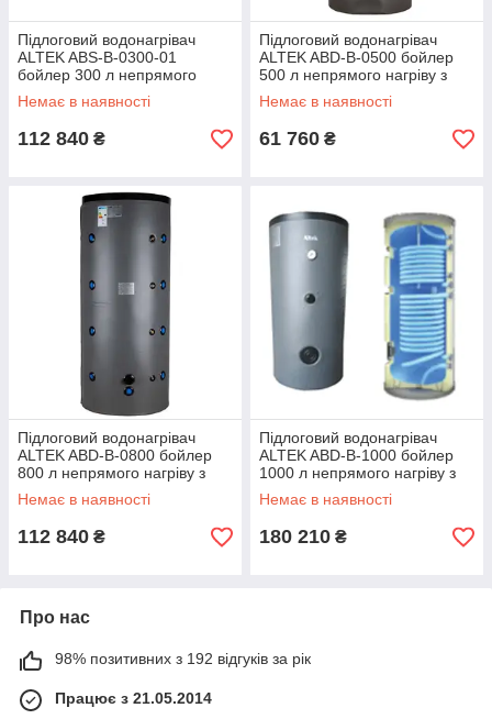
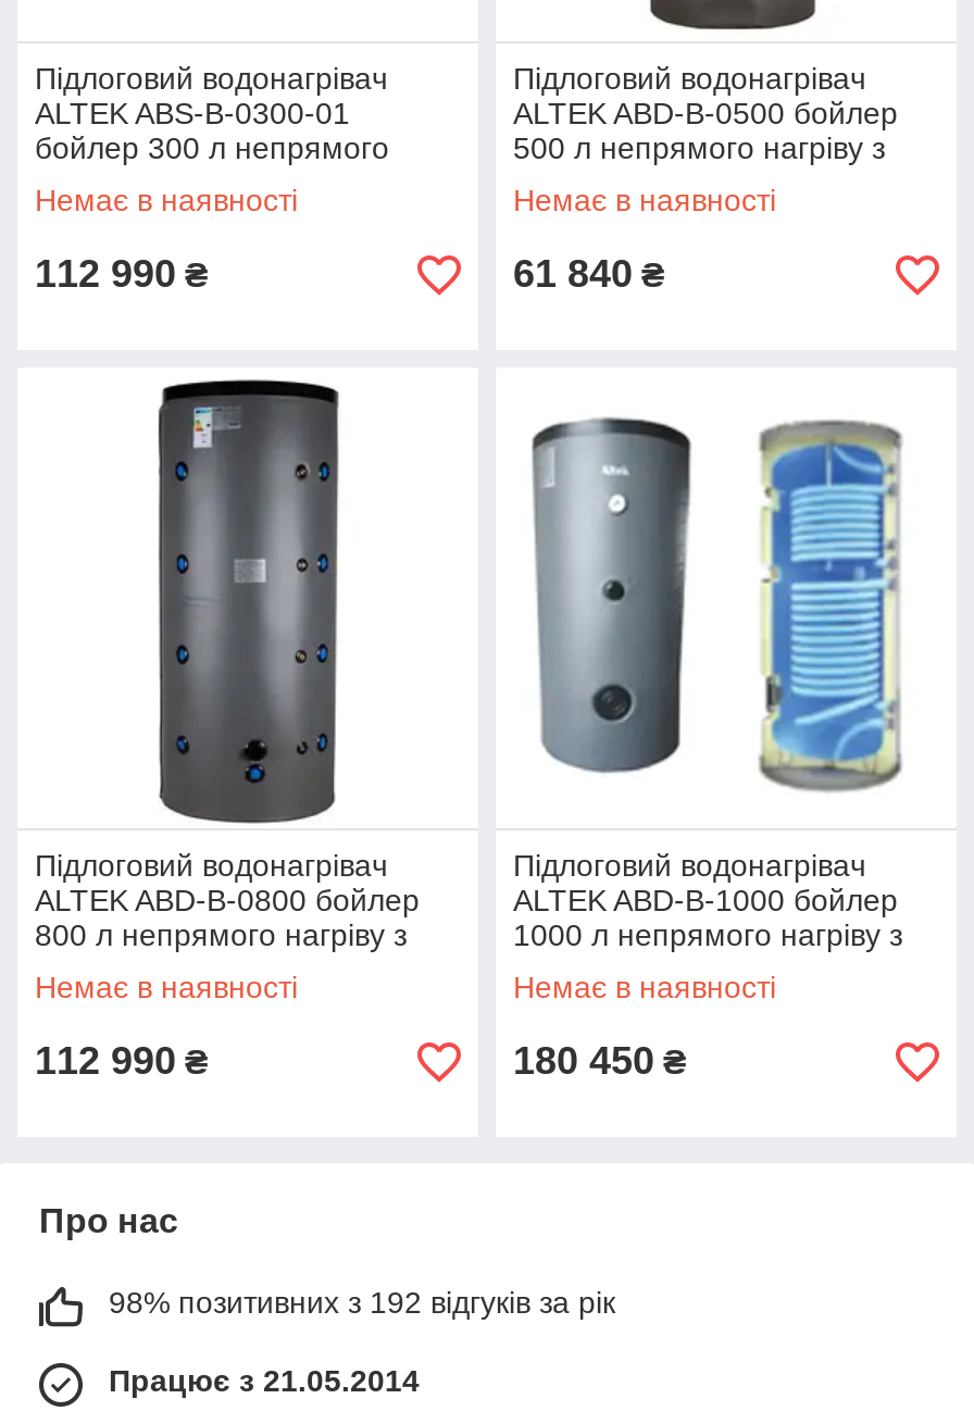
[18,128,105,150] 112 840 ₴ -> [35,252,209,296] 112 990 ₴
[259,128,336,150] 61 760 ₴ -> [513,252,665,296] 61 840 ₴
[18,526,105,547] 112 840 ₴ -> [35,1039,209,1083] 112 990 ₴
[259,526,347,547] 180 210 ₴ -> [513,1039,687,1083] 180 450 ₴

